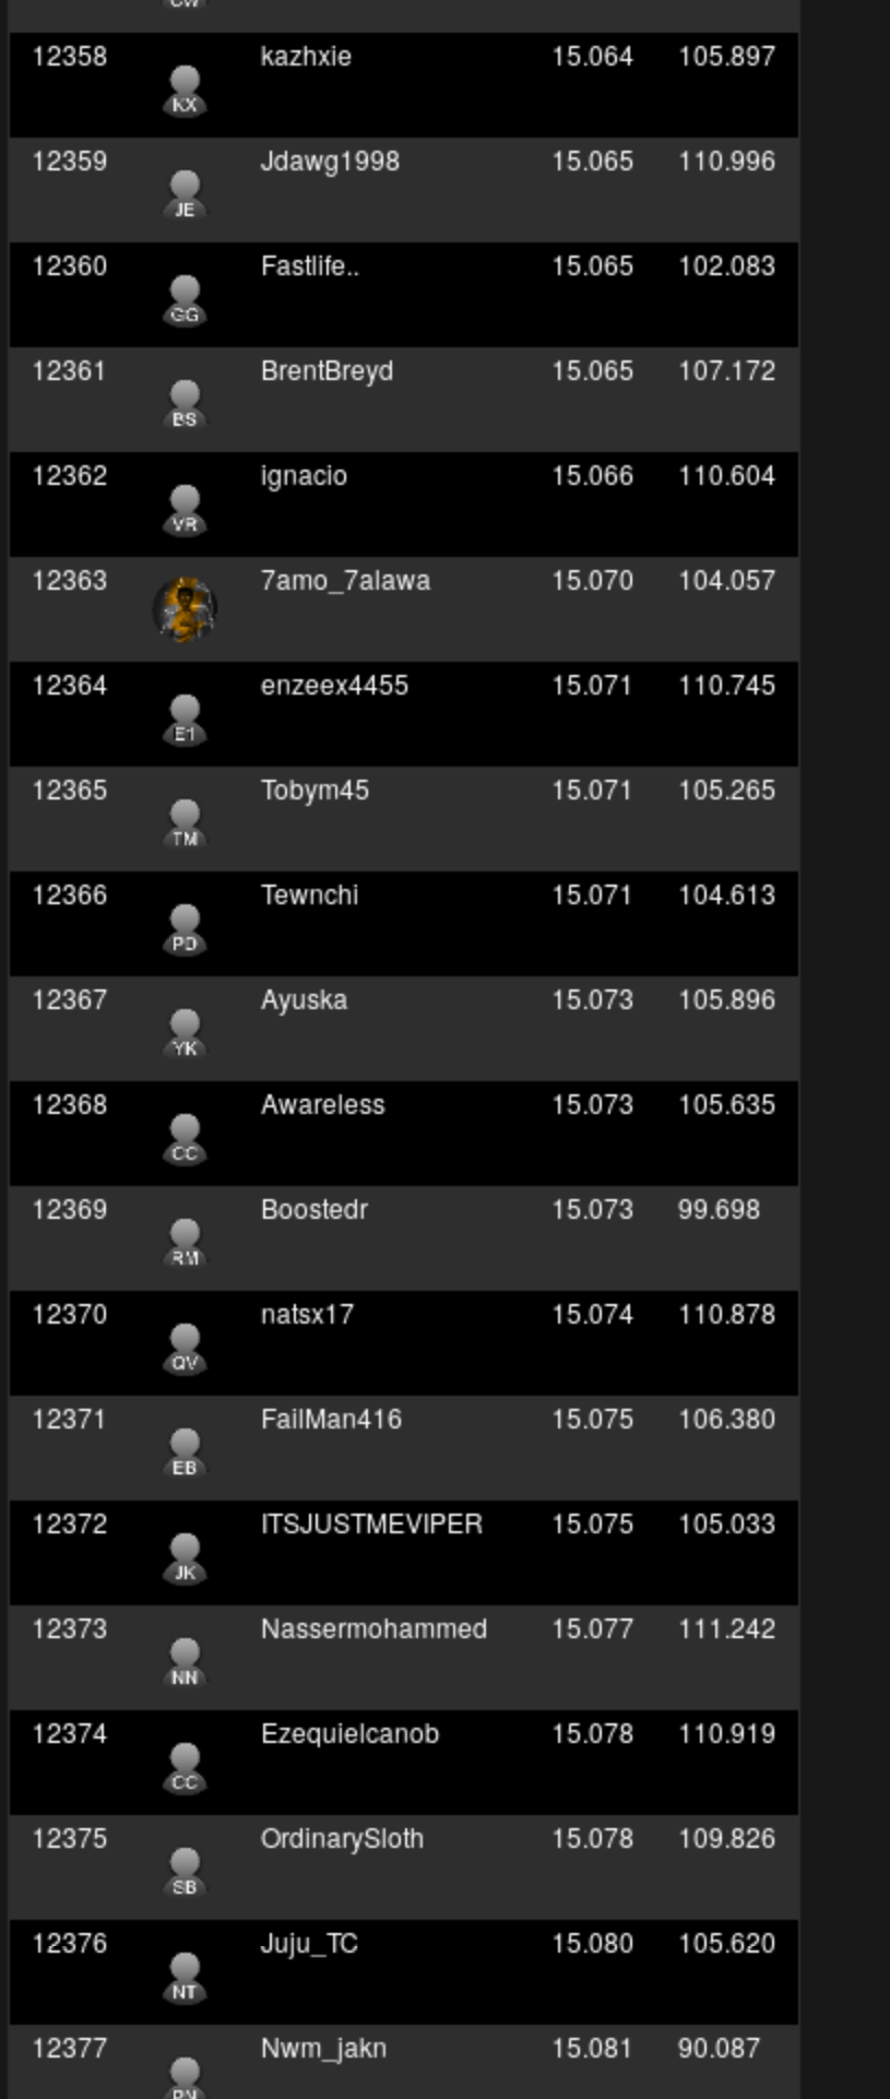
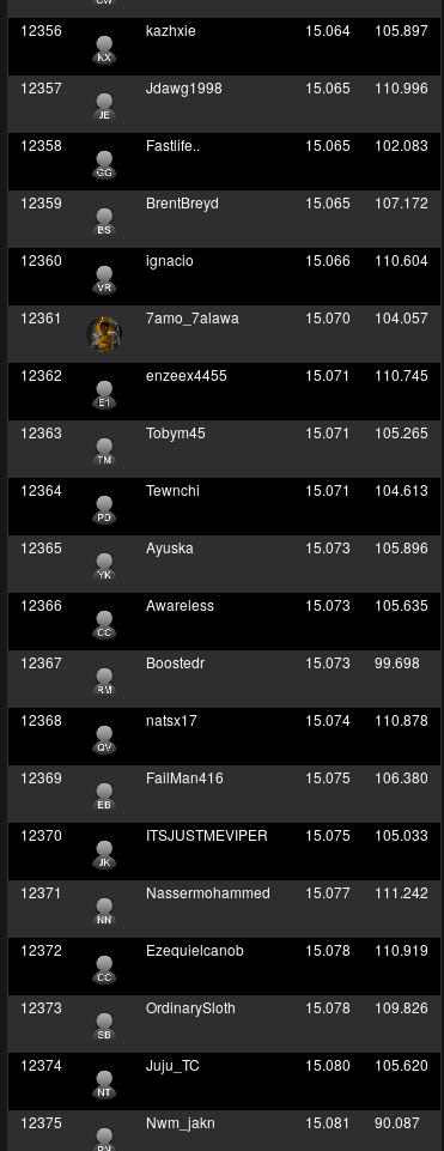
[32,35,108,72] 12358 -> [20,19,62,40] 12356
[32,140,108,177] 12359 -> [20,77,62,97] 12357
[32,245,108,282] 12360 -> [20,134,62,155] 12358
[32,349,108,387] 12361 -> [20,192,62,212] 12359
[32,454,108,491] 12362 -> [20,249,62,269] 12360
[32,559,108,596] 12363 -> [20,307,62,327] 12361
[32,664,108,701] 12364 -> [20,364,62,384] 12362
[32,769,108,806] 12365 -> [20,422,62,442] 12363
[32,874,108,911] 12366 -> [20,479,62,499] 12364
[32,979,108,1016] 12367 -> [20,537,62,557] 12365
[32,1083,108,1120] 12368 -> [20,594,62,614] 12366
[32,1188,108,1225] 12369 -> [20,652,62,672] 12367
[32,1293,108,1330] 12370 -> [20,709,62,729] 12368
[32,1398,108,1435] 12371 -> [20,767,62,787] 12369
[32,1503,108,1540] 12372 -> [20,824,62,844] 12370
[32,1608,108,1645] 12373 -> [20,882,62,902] 12371
[32,1712,108,1750] 12374 -> [20,939,62,959] 12372
[32,1817,108,1854] 12375 -> [20,996,62,1017] 12373
[32,1922,108,1959] 12376 -> [20,1054,62,1074] 12374
[32,2027,108,2064] 12377 -> [20,1111,62,1132] 12375

